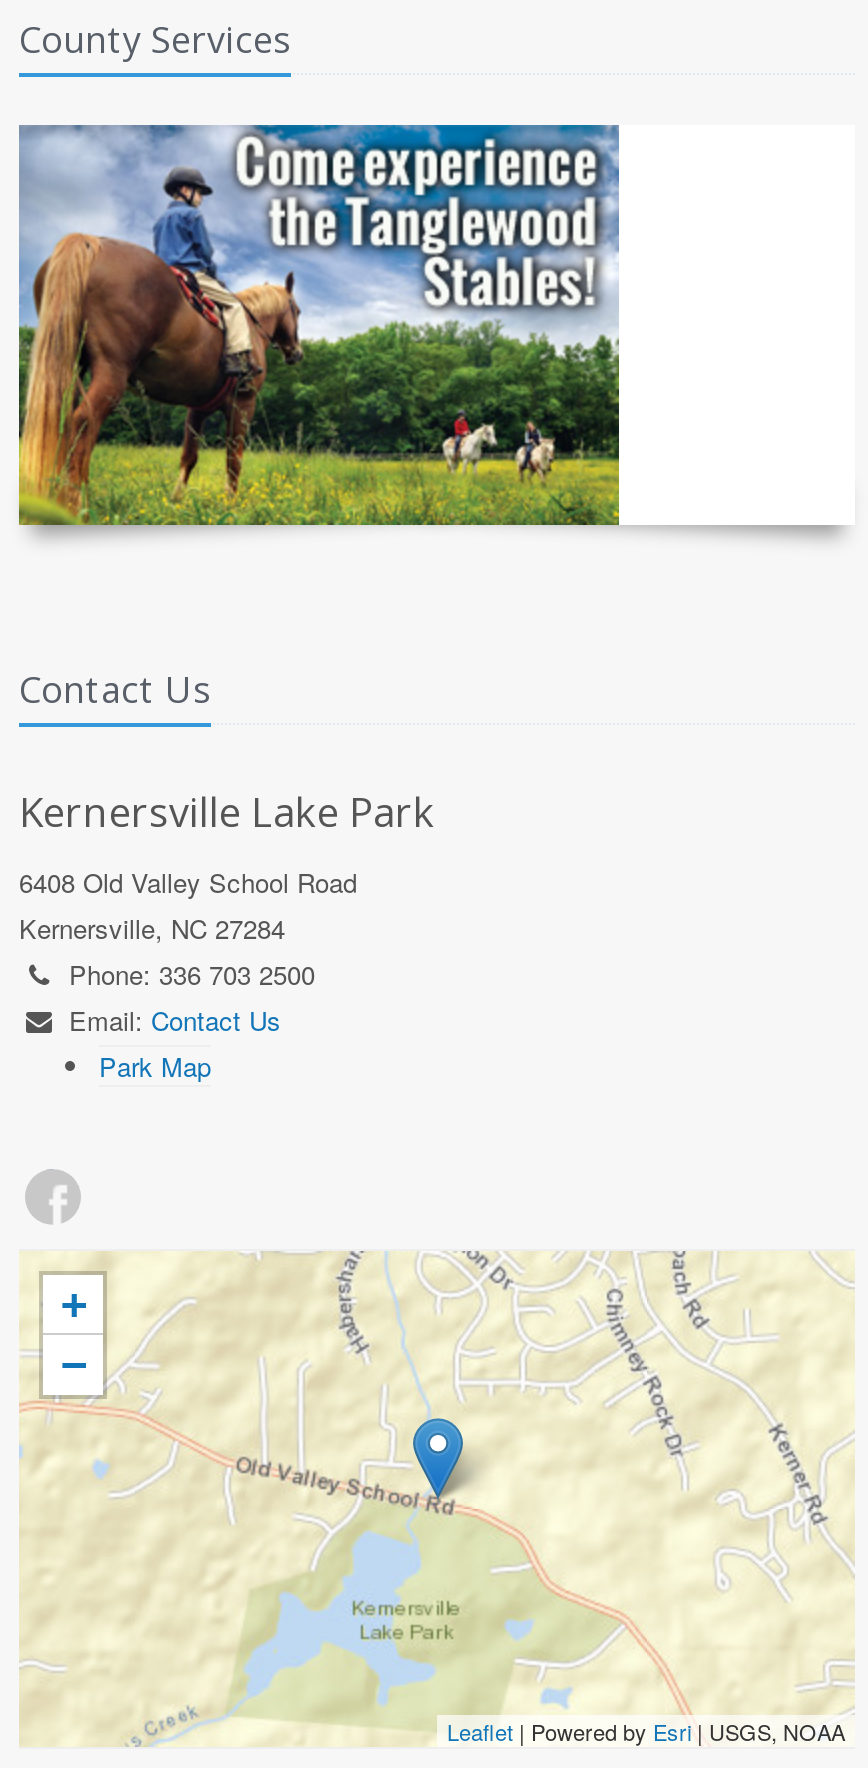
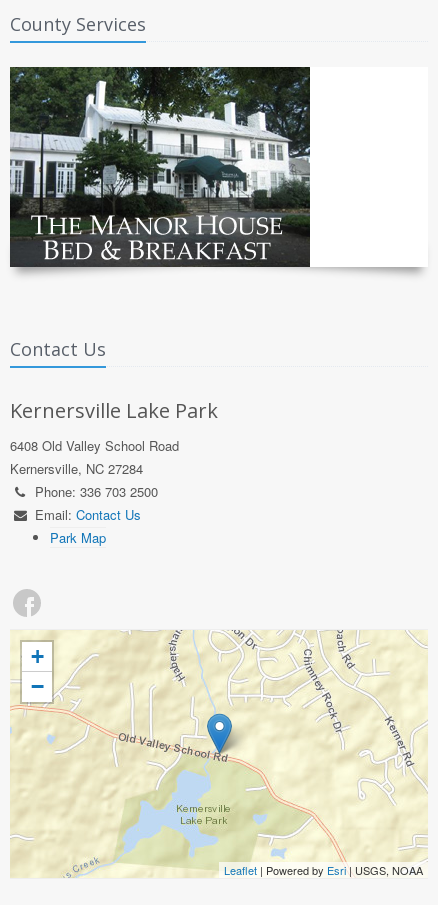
[17,123,621,527] [image] -> [9,66,311,268] [image]

